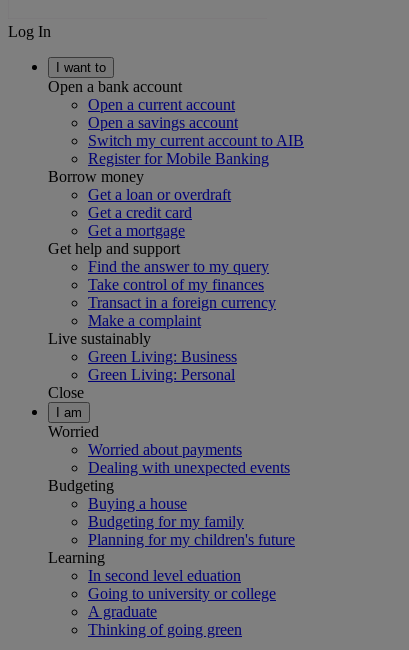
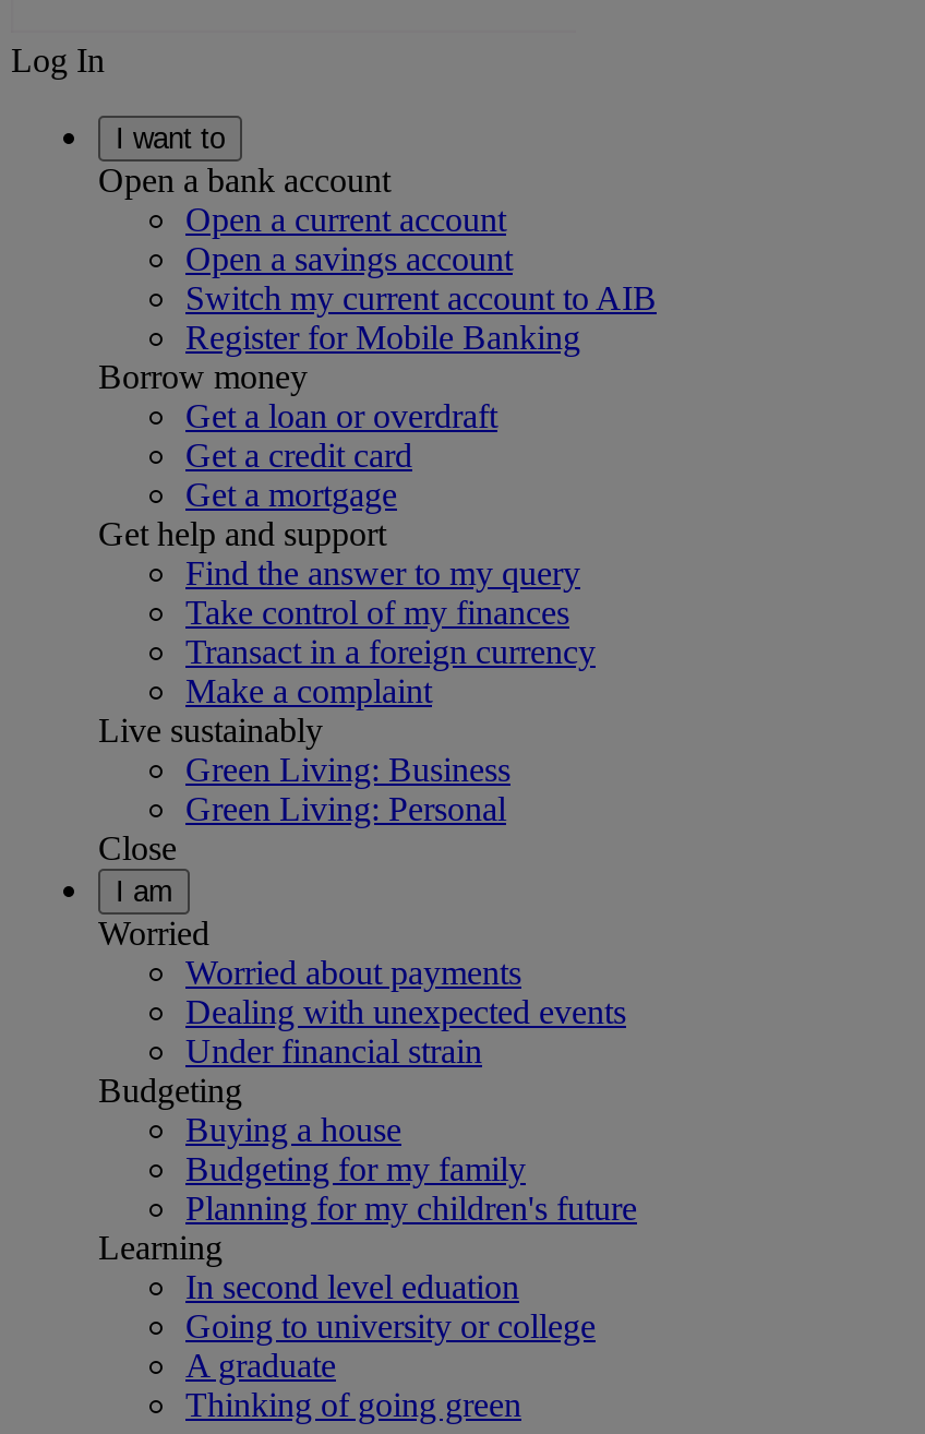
none -> [185,1032,482,1069] Under financial strain

